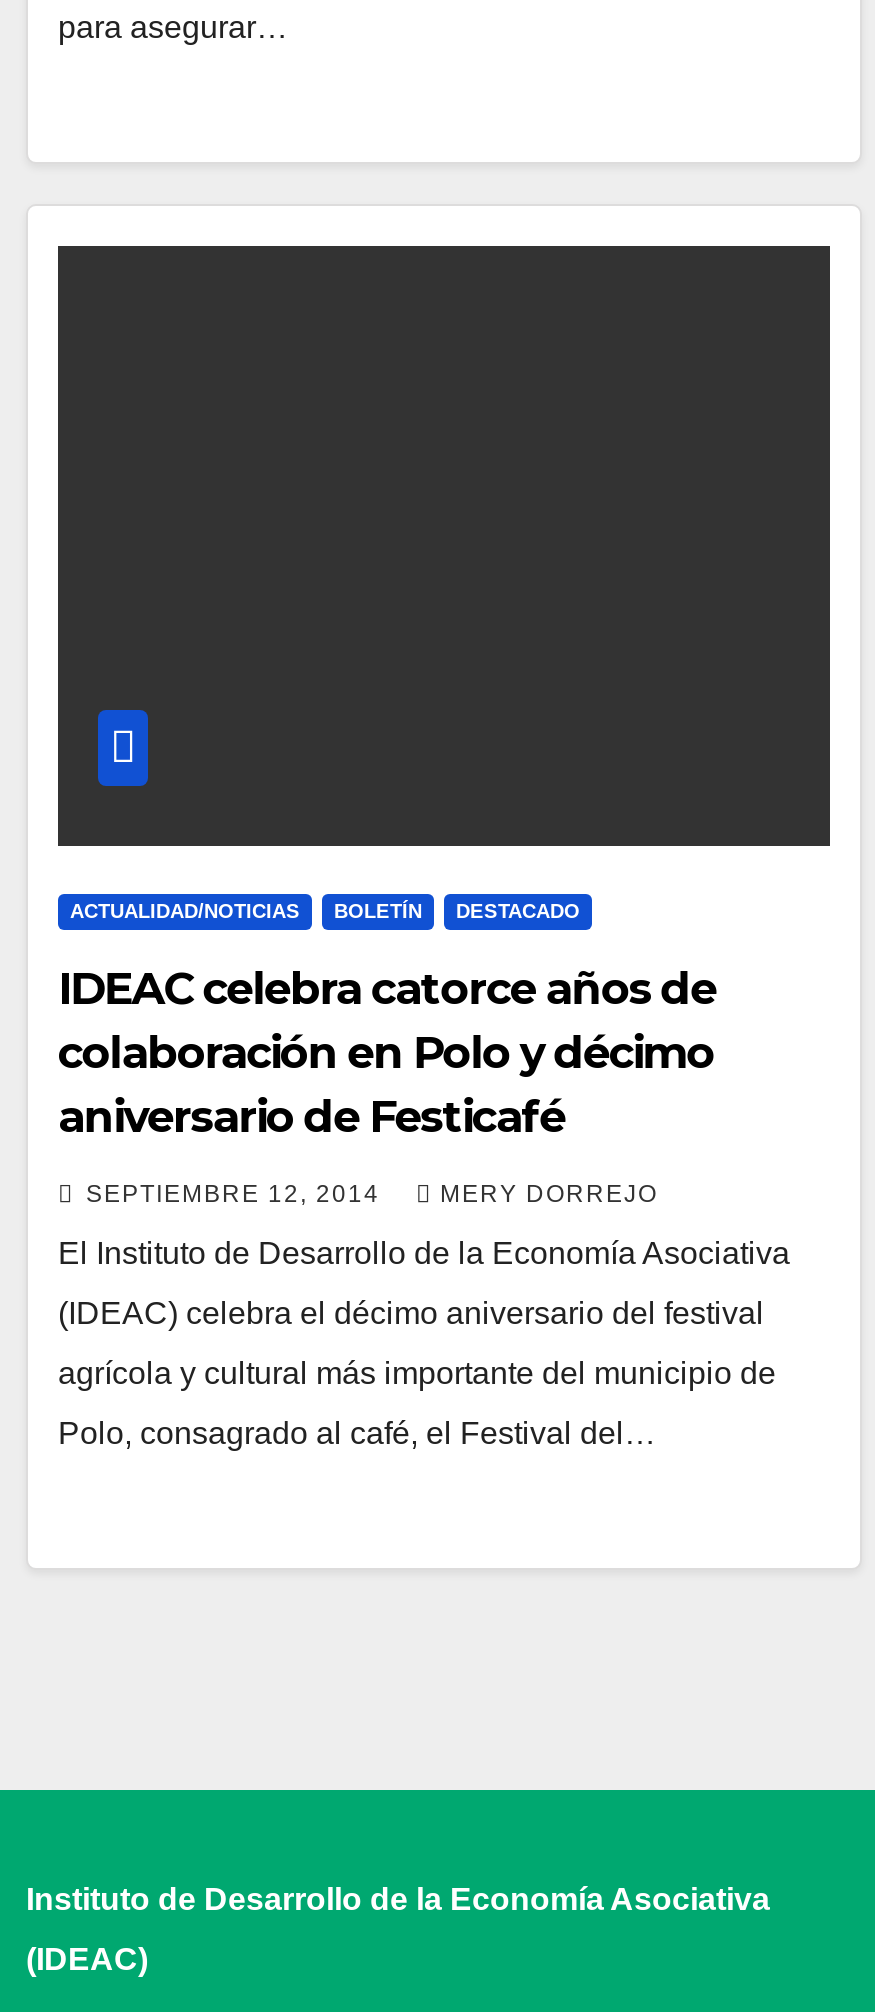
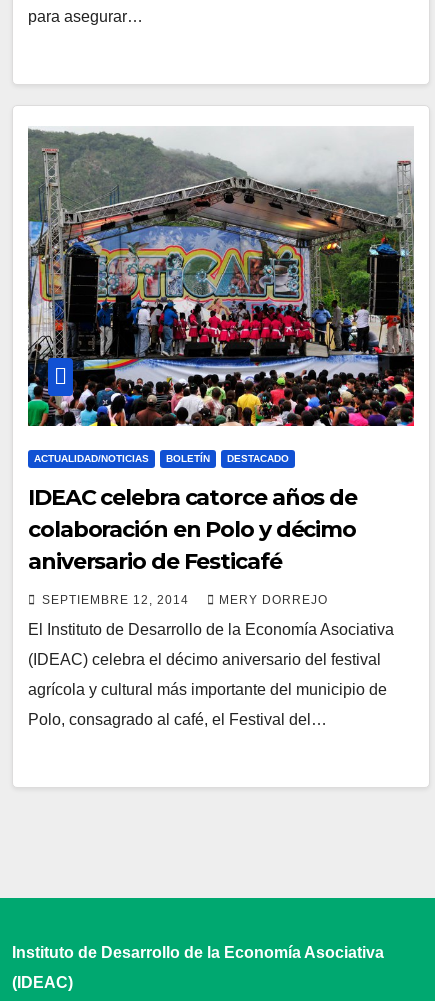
none -> [27,126,415,427] [image]

